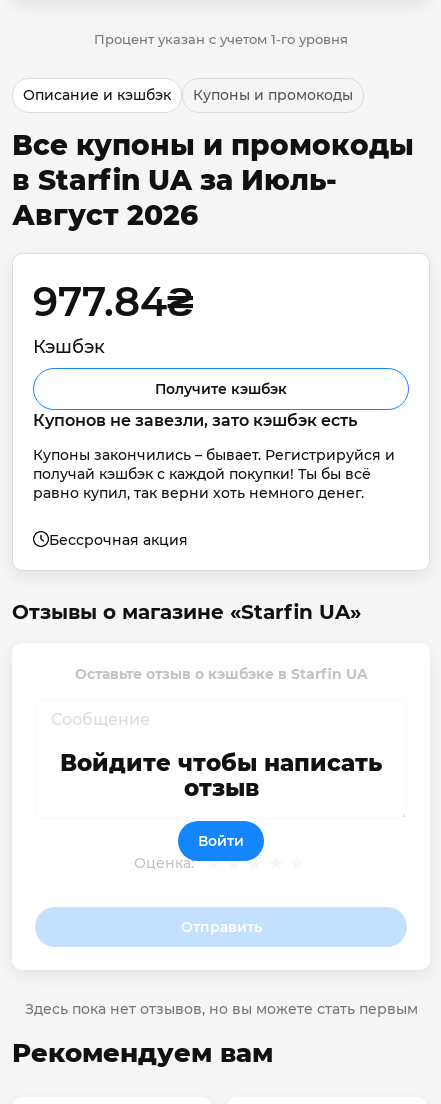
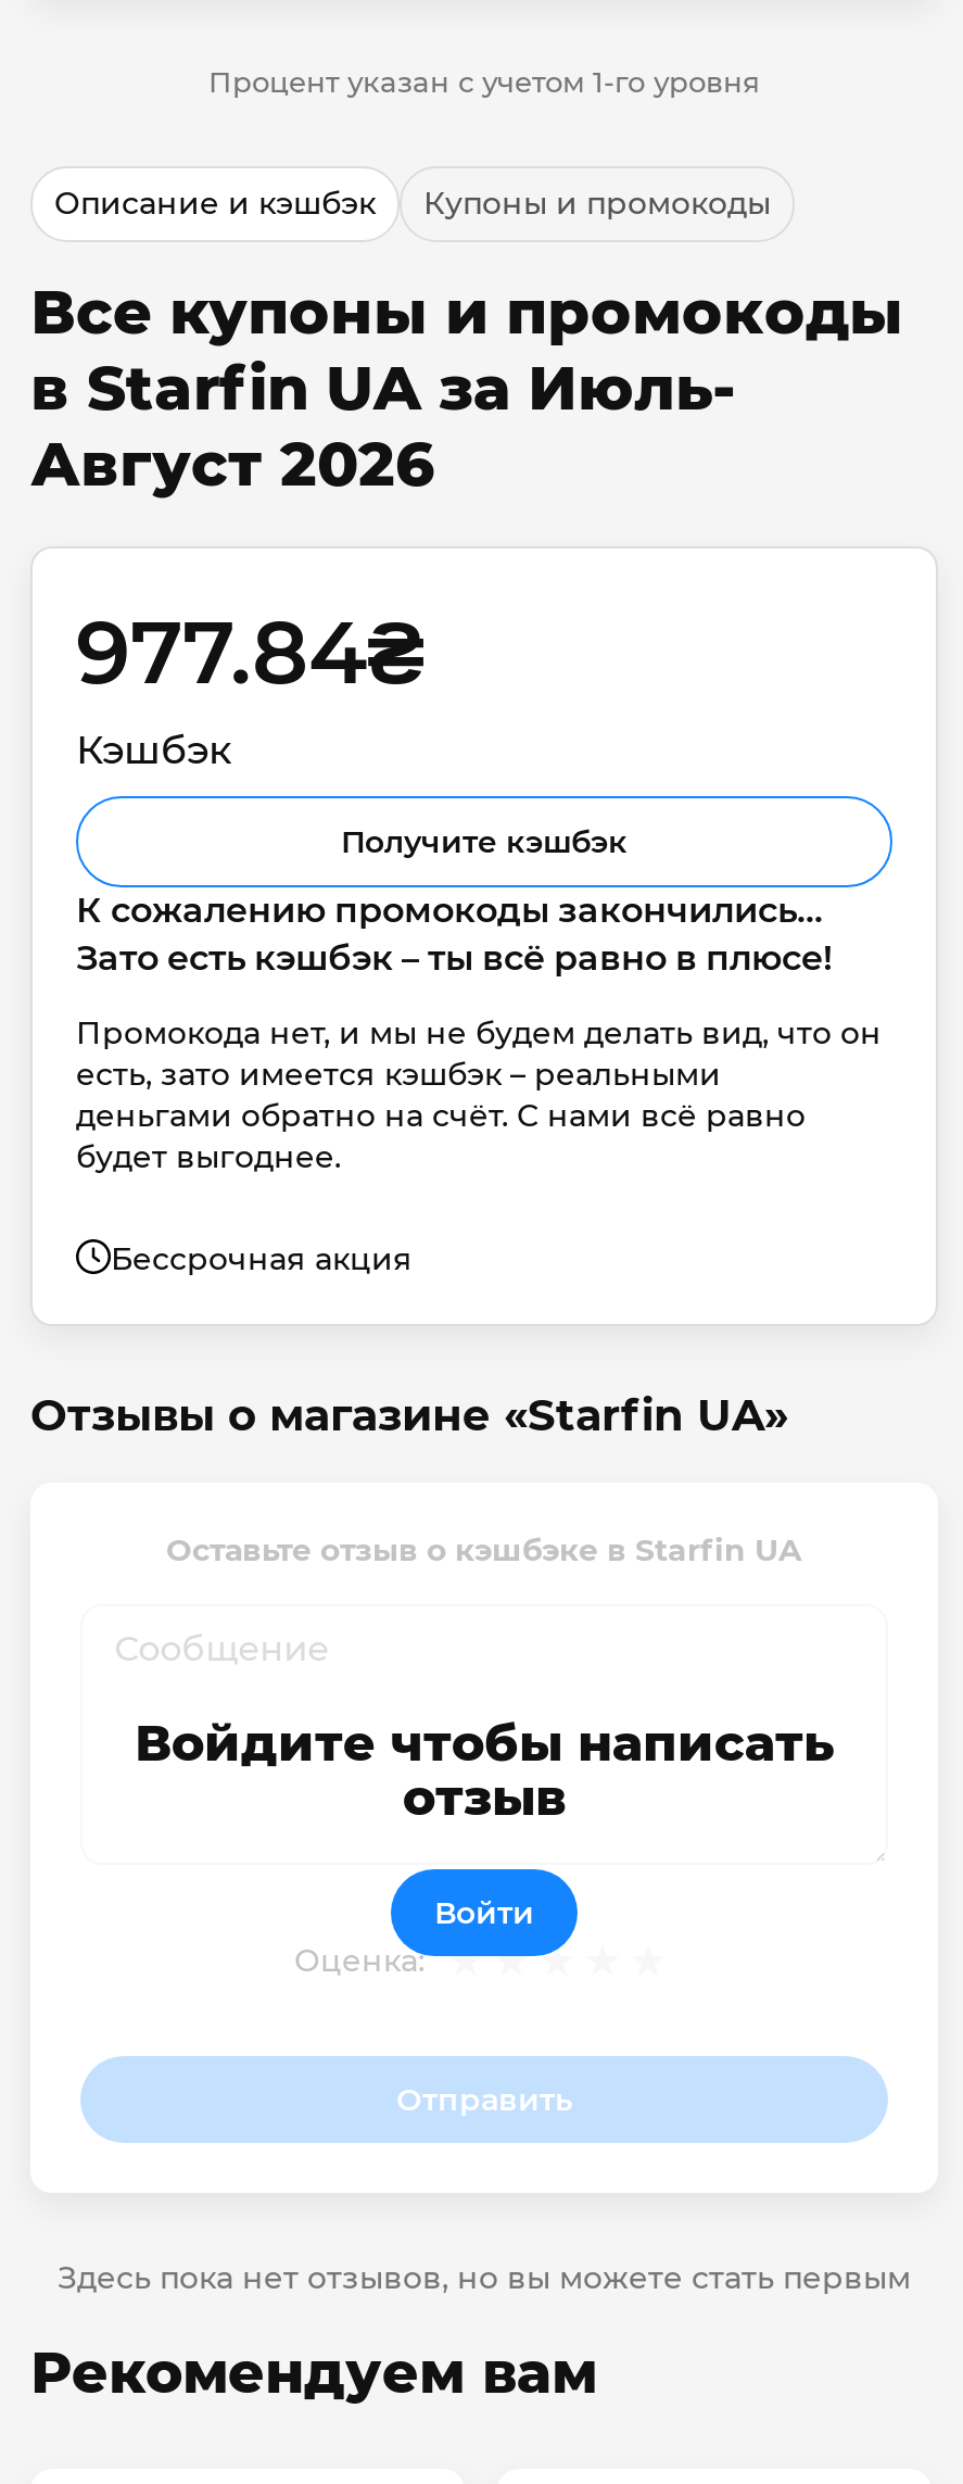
[33,410,357,429] Купонов не завезли, зато кэшбэк есть -> [76,888,832,978] К сожалению промокоды закончились... | Зато есть кэшбэк – ты всё равно в плюсе!
[33,445,399,501] Купоны закончились – бывает. Регистрируйся и | получай кэшбэк с каждой покупки! Ты бы всё | равно купил, так верни хоть немного денег. -> [76,1012,890,1175] Промокода нет, и мы не будем делать вид, что он | есть, зато имеется кэшбэк – реальными | деньгами обратно на счёт. С нами всё равно | будет выгоднее.

